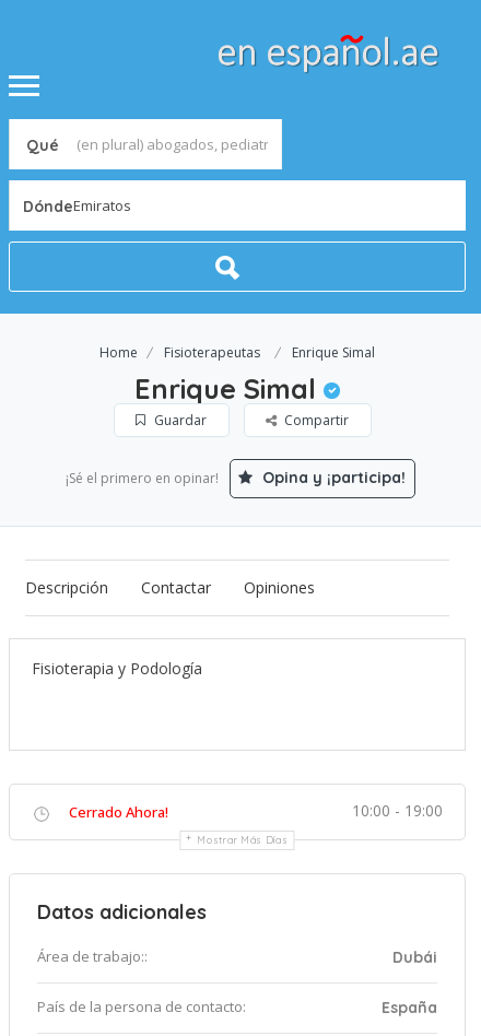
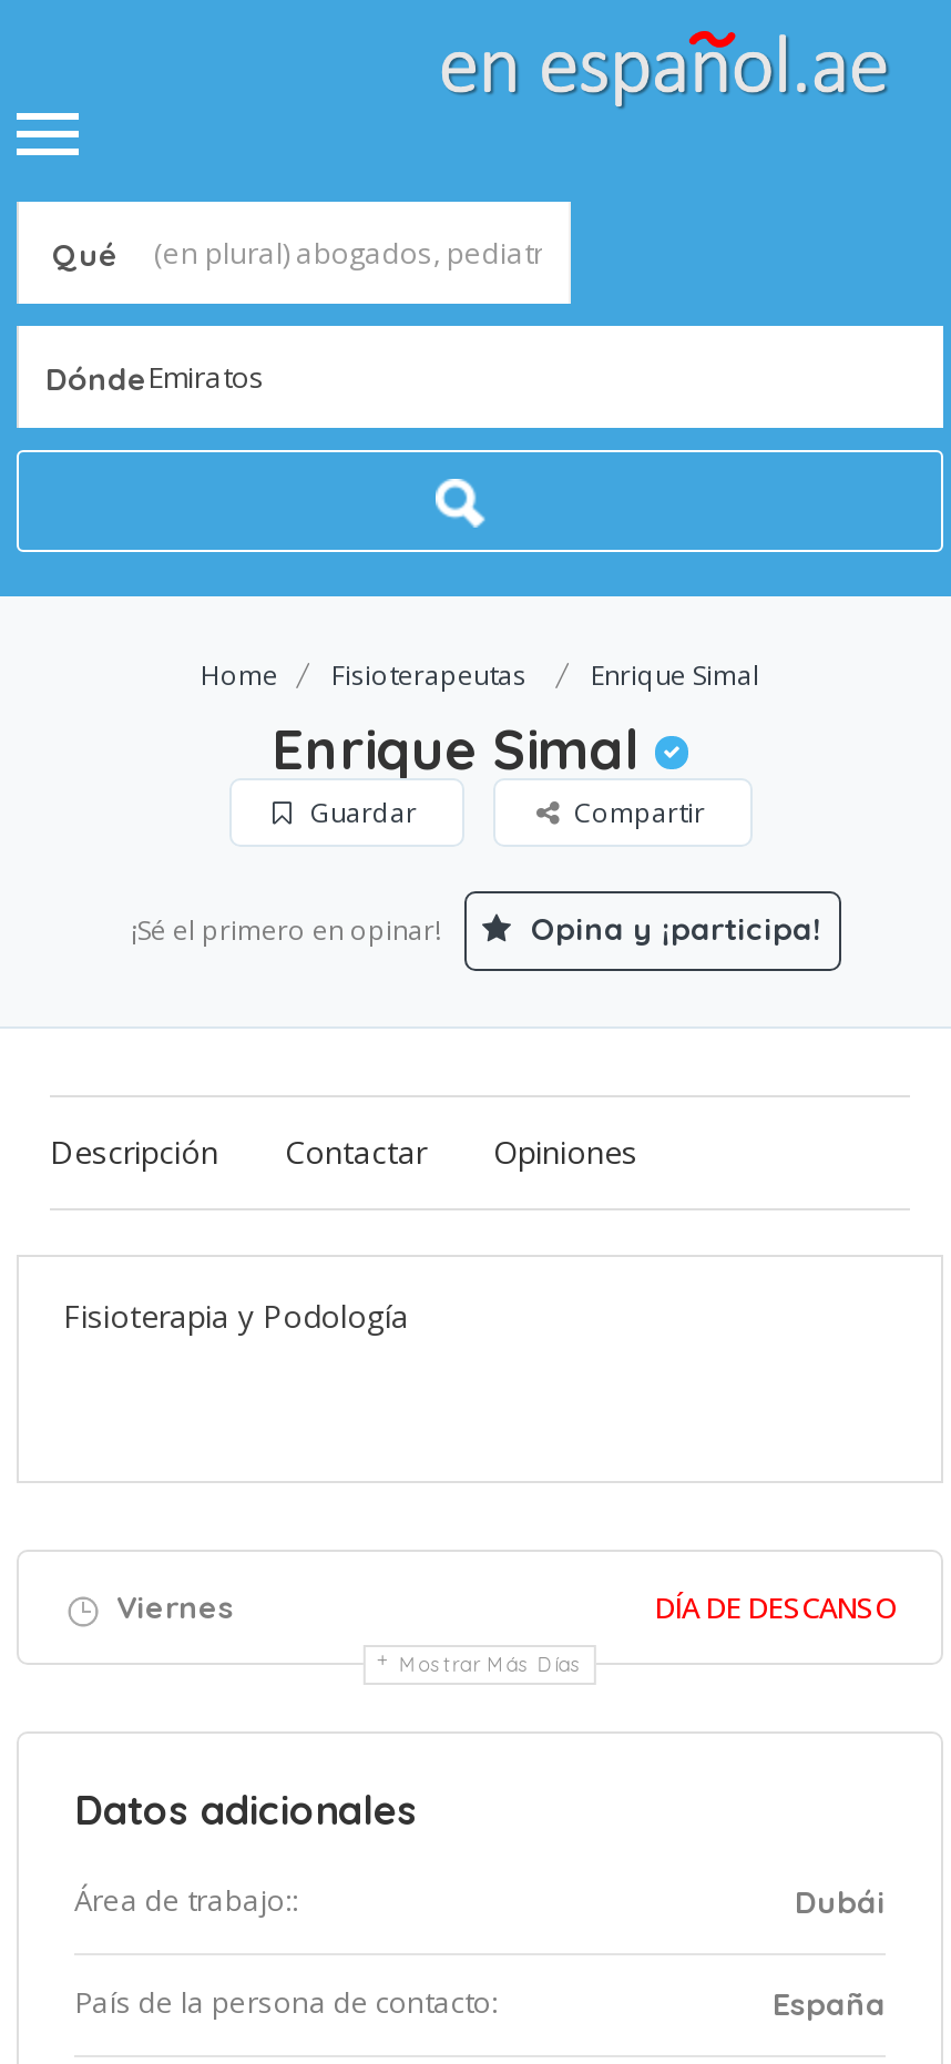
[69,800,443,822] Cerrado Ahora! | 10:00 - 19:00 -> [108,1588,897,1627] Viernes | DÍA DE DESCANSO

